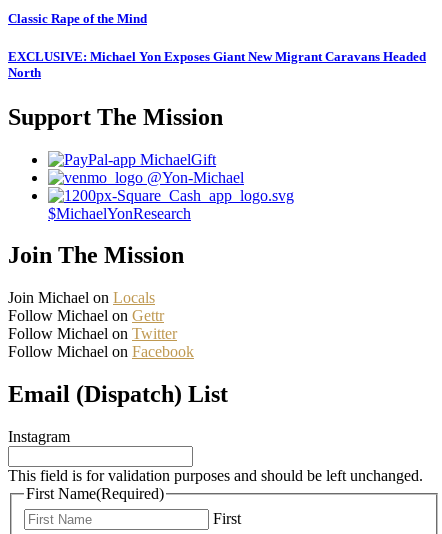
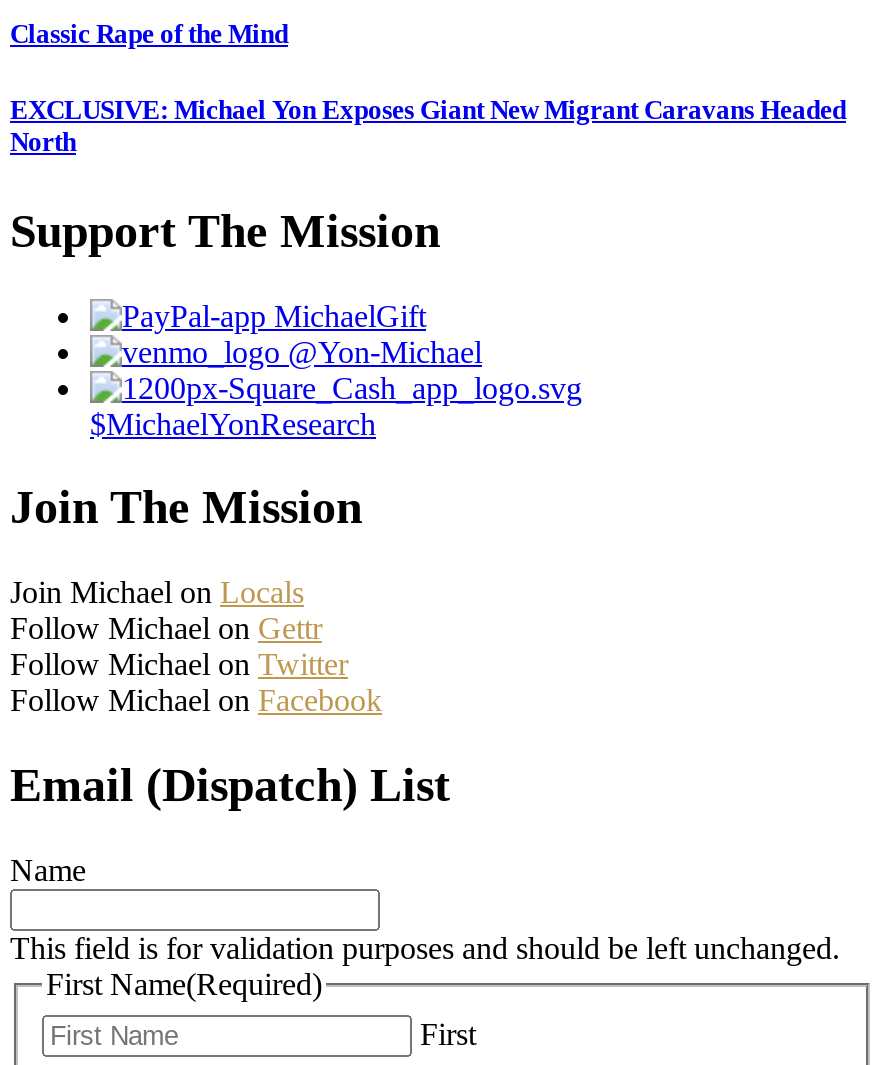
[8,428,70,445] Instagram -> [10,853,86,887] Name

